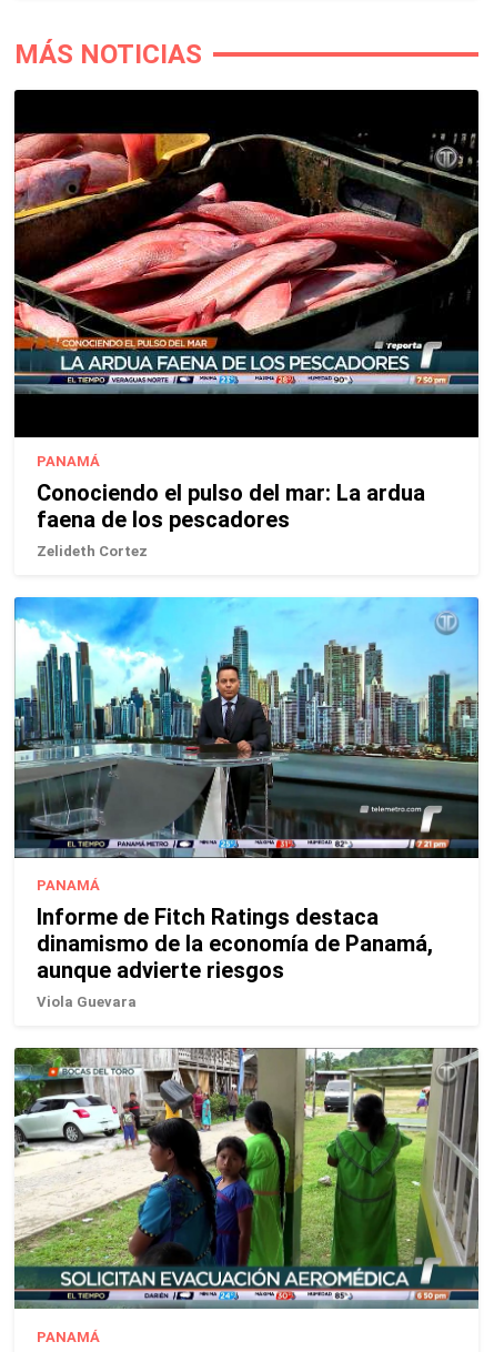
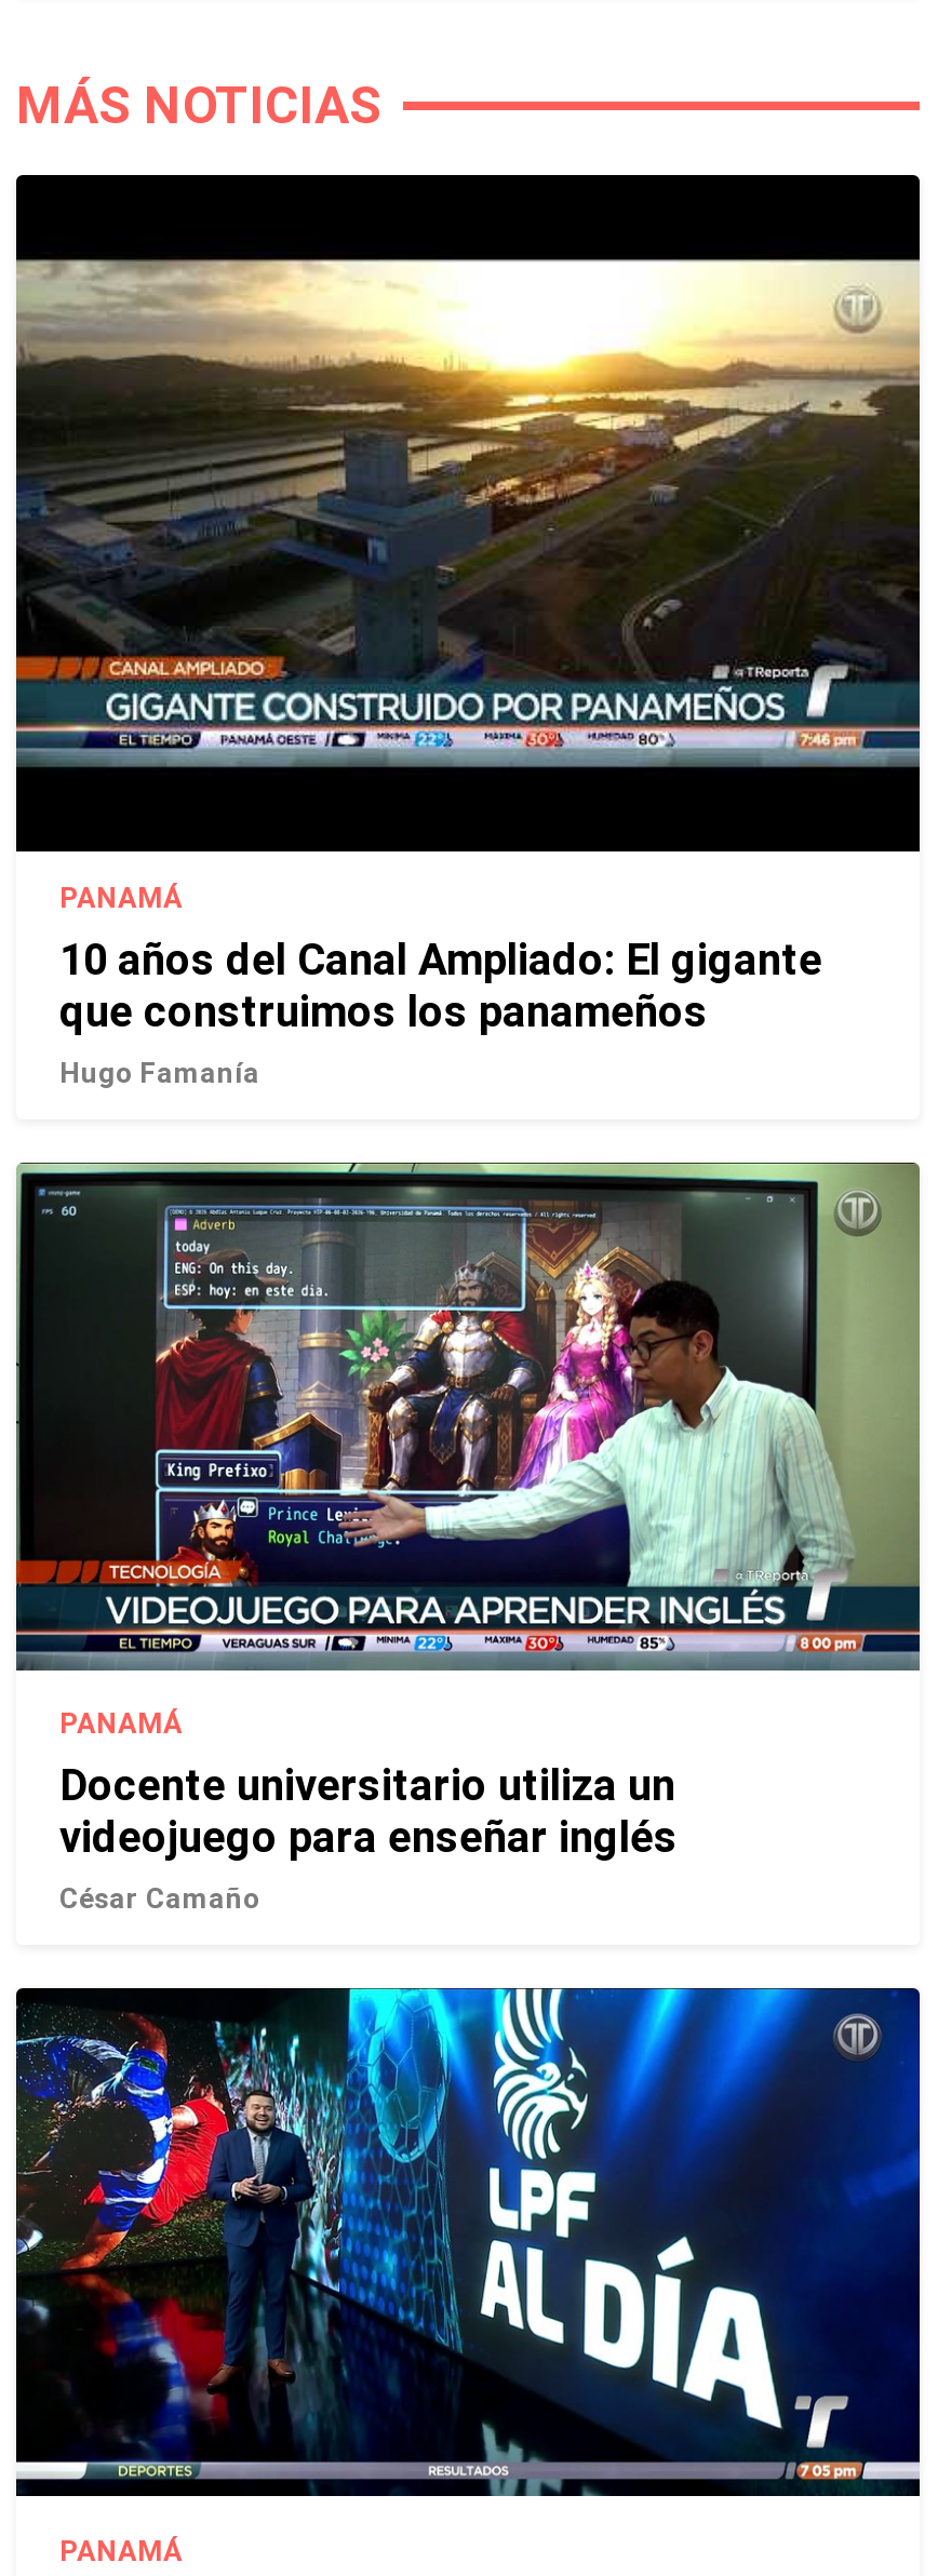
[13,132,480,392] [image] -> [14,257,922,746] [image]
[37,480,425,560] Conociendo el pulso del mar: La ardua | faena de los pescadores | Zelideth Cortez -> [59,934,822,1090] 10 años del Canal Ampliado: El gigante | que construimos los panameños | Hugo Famanía
[13,596,480,859] [image] -> [14,1160,922,1673] [image]
[37,904,433,1011] Informe de Fitch Ratings destaca | dinamismo de la economía de Panamá, | aunque advierte riesgos | Viola Guevara -> [59,1760,678,1916] Docente universitario utiliza un | videojuego para enseñar inglés | César Camaño
[13,1047,480,1310] [image] -> [14,1986,922,2498] [image]

